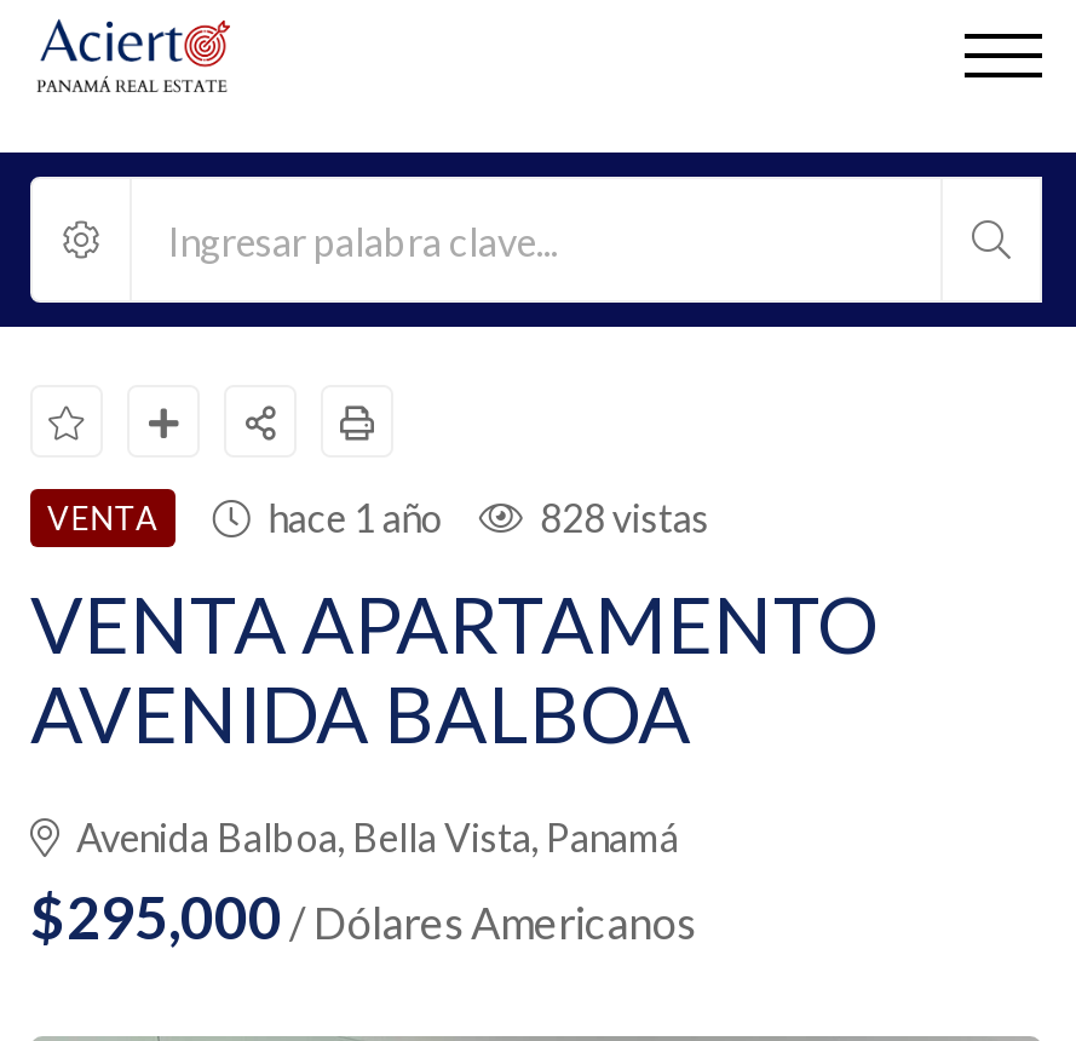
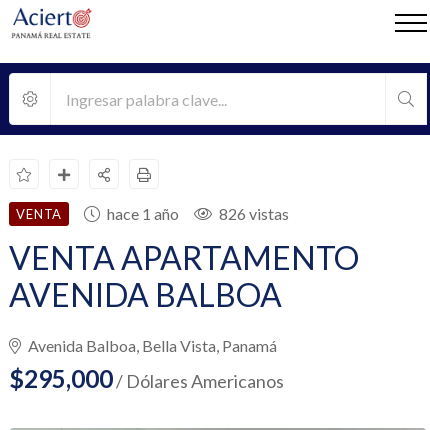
[539,494,709,540] 828 vistas -> [219,204,289,223] 826 vistas

